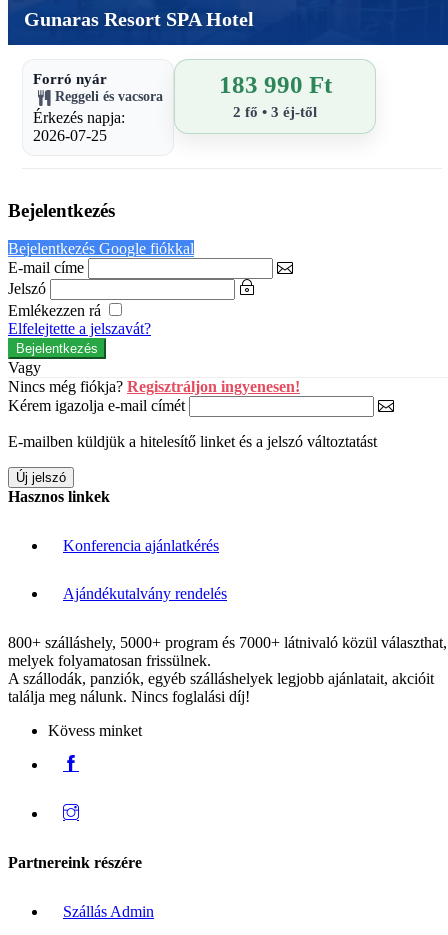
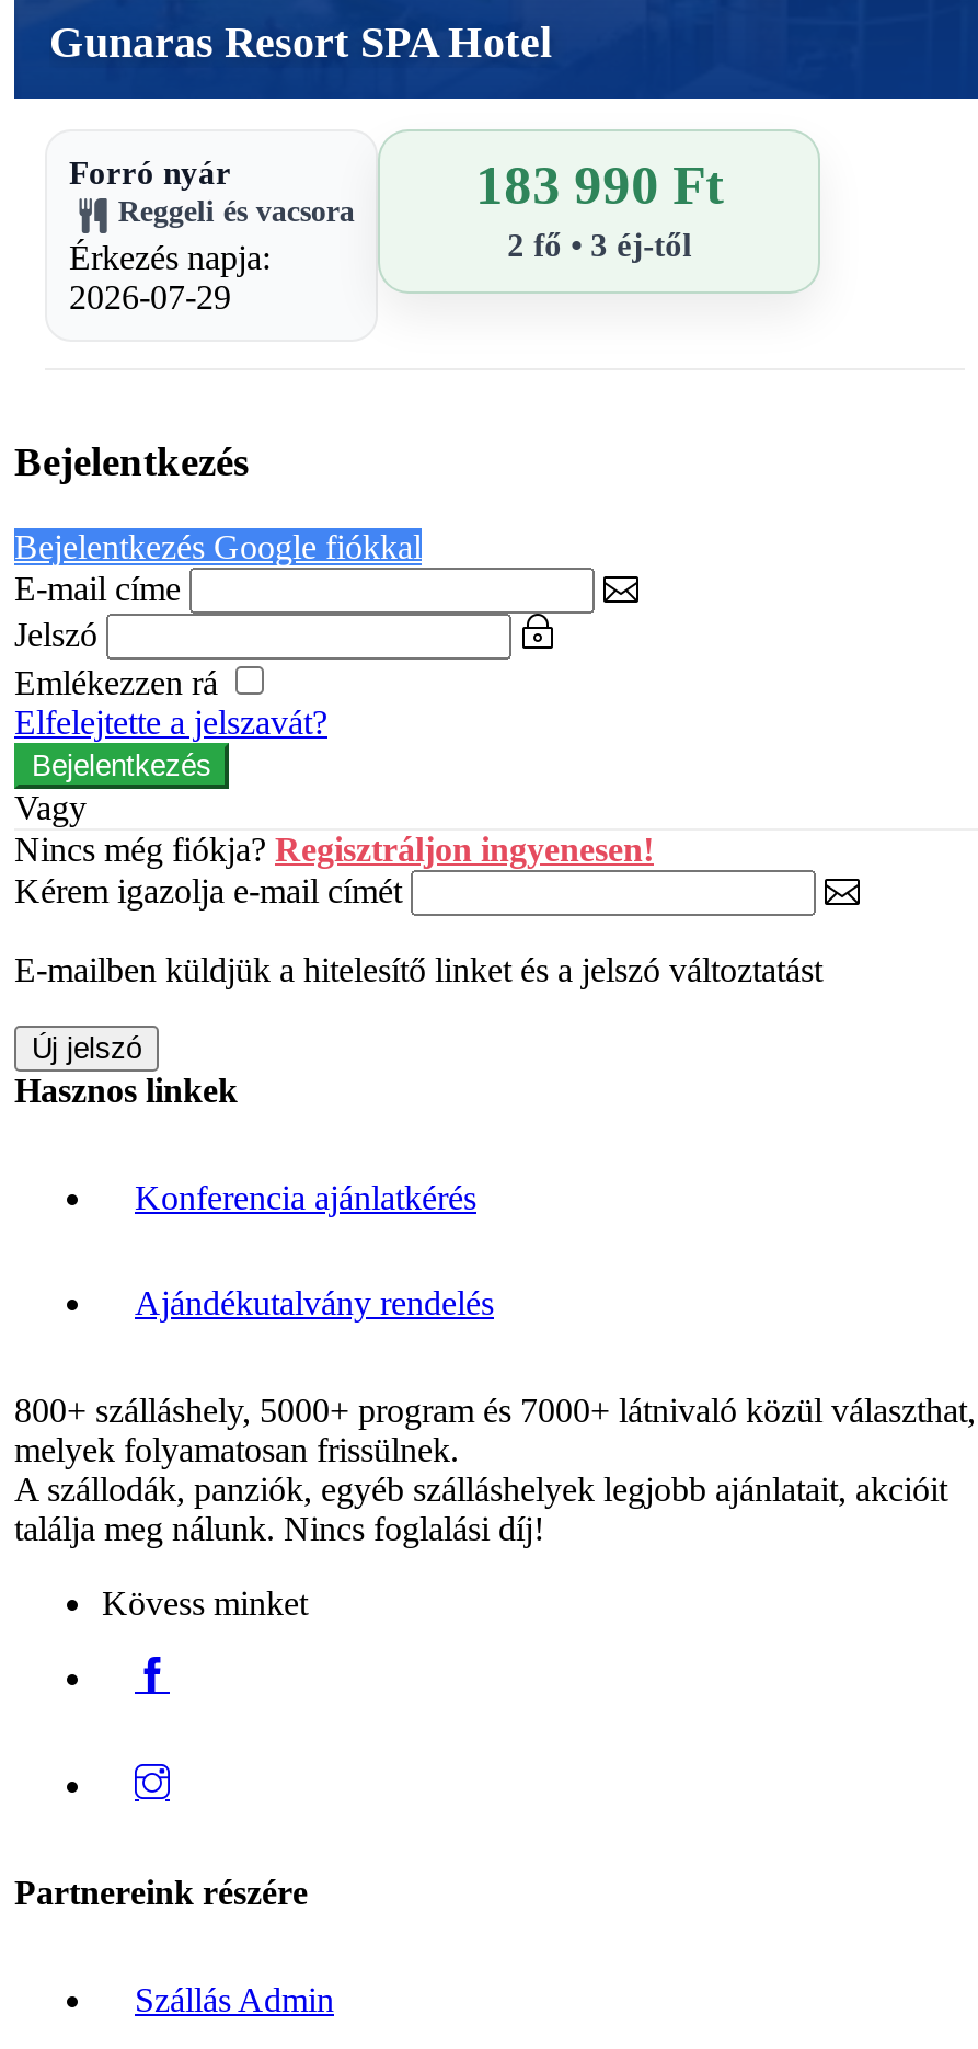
[33,127,107,144] 2026-07-25 -> [69,278,231,316] 2026-07-29

